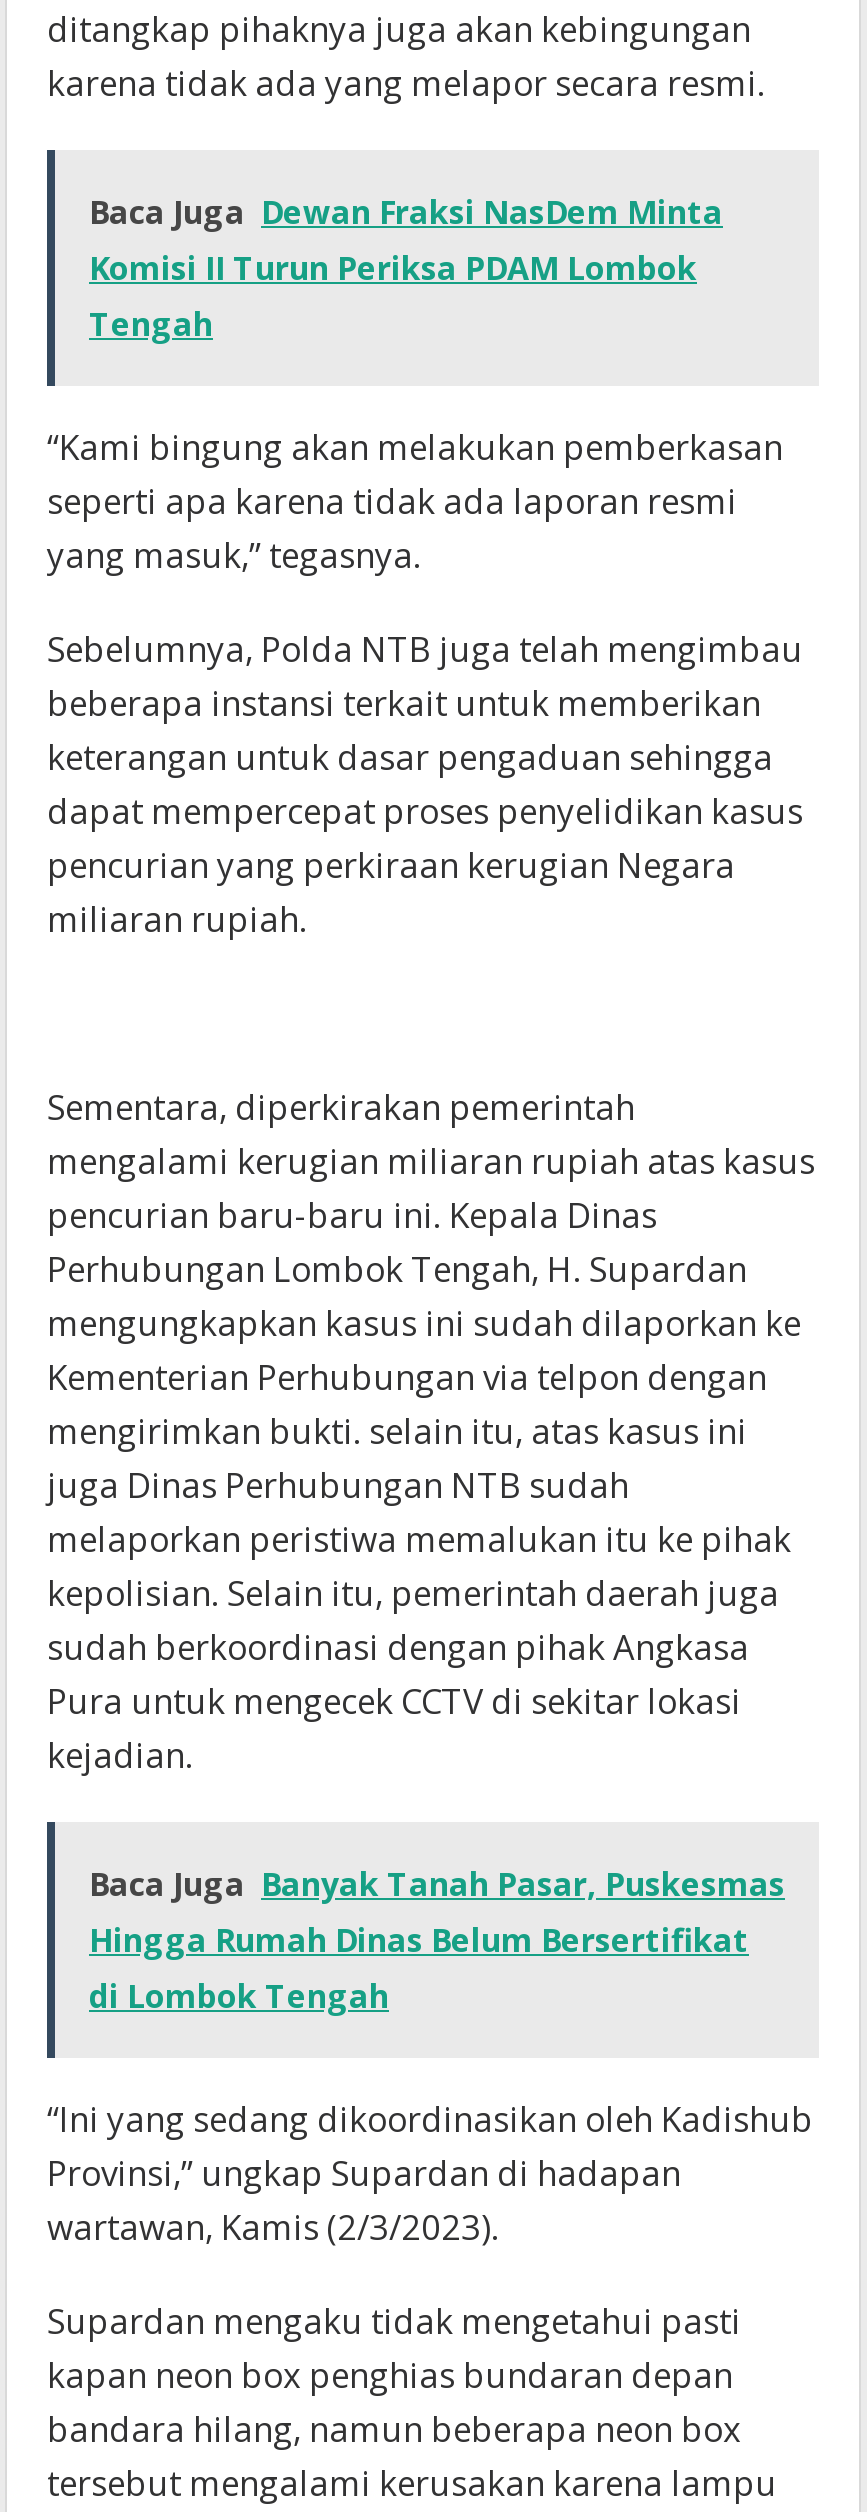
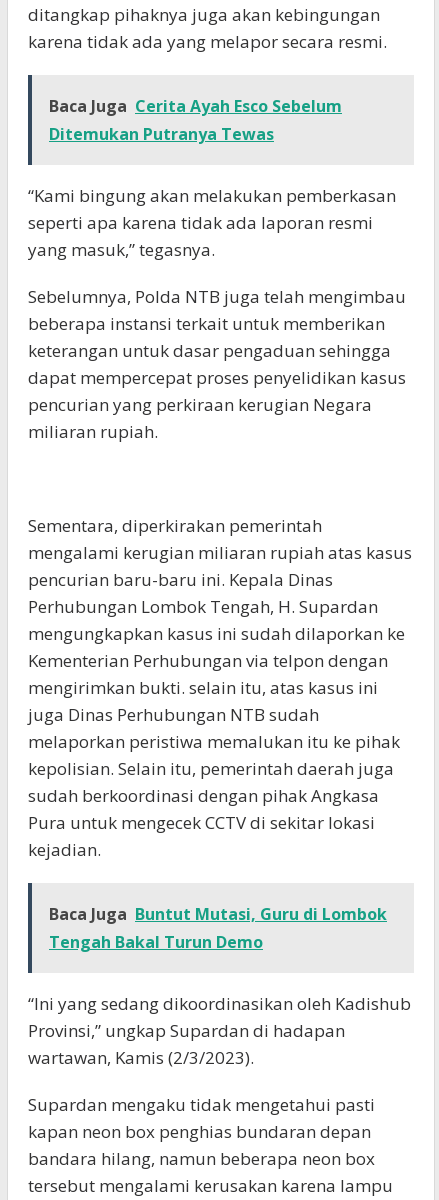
[89,191,723,347] Baca Juga Dewan Fraksi NasDem Minta | Komisi II Turun Periksa PDAM Lombok | Tengah -> [49,95,342,145] Baca Juga Cerita Ayah Esco Sebelum | Ditemukan Putranya Tewas
[89,1863,785,2019] Baca Juga Banyak Tanah Pasar, Puskesmas | Hingga Rumah Dinas Belum Bersertifikat | di Lombok Tengah -> [49,903,387,953] Baca Juga Buntut Mutasi, Guru di Lombok | Tengah Bakal Turun Demo

